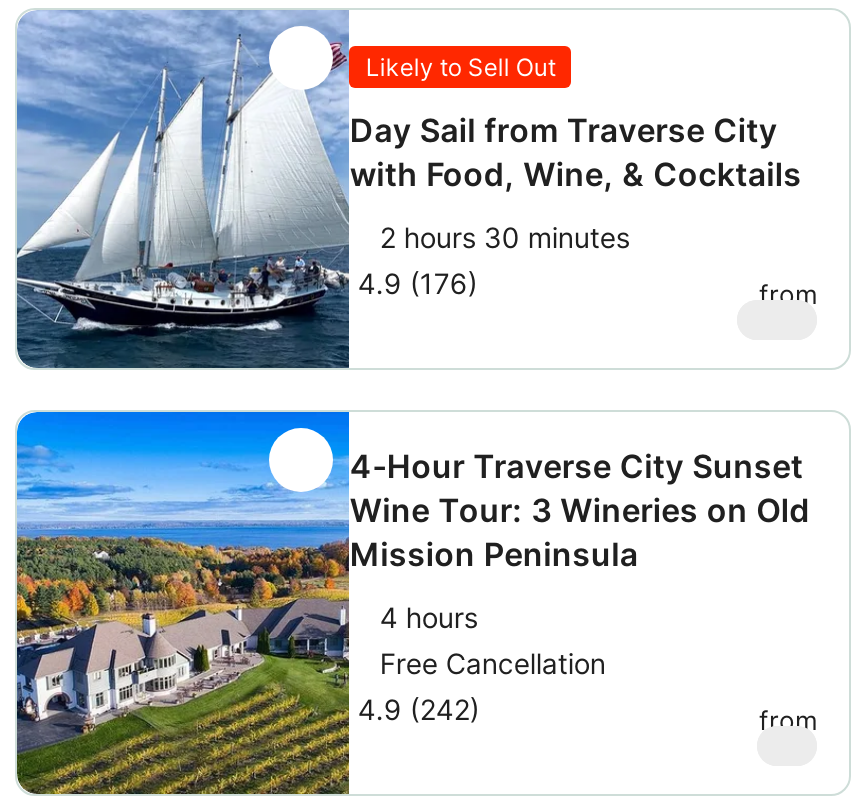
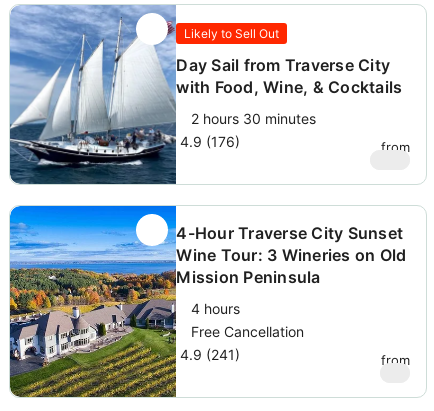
[350,693,480,727] 4.9 (242) -> [176,346,240,363] 4.9 (241)

